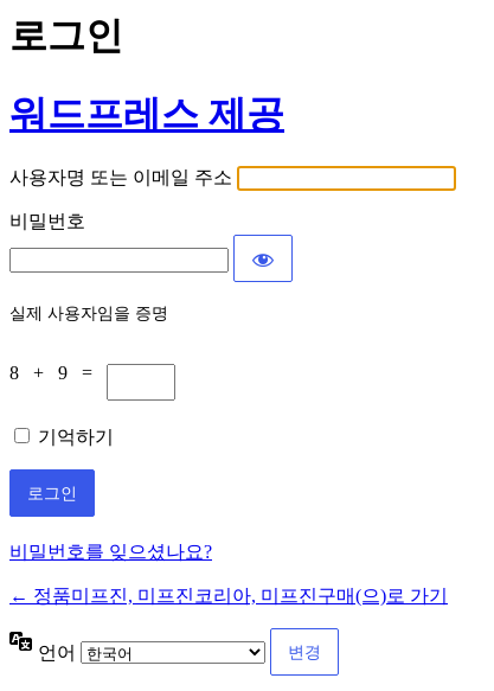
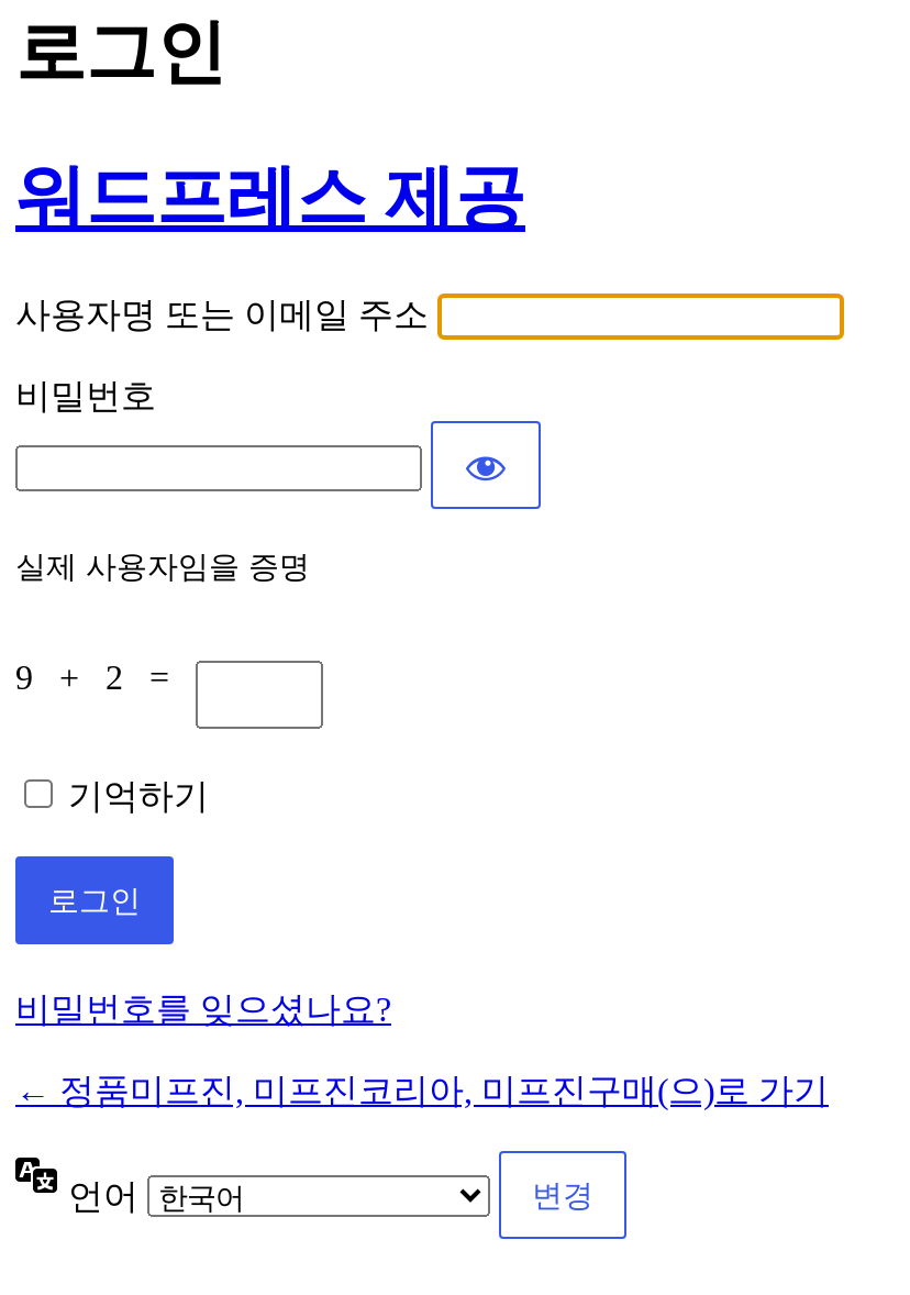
[9,363,107,383] 8 + 9 = -> [15,659,196,697] 9 + 2 =

